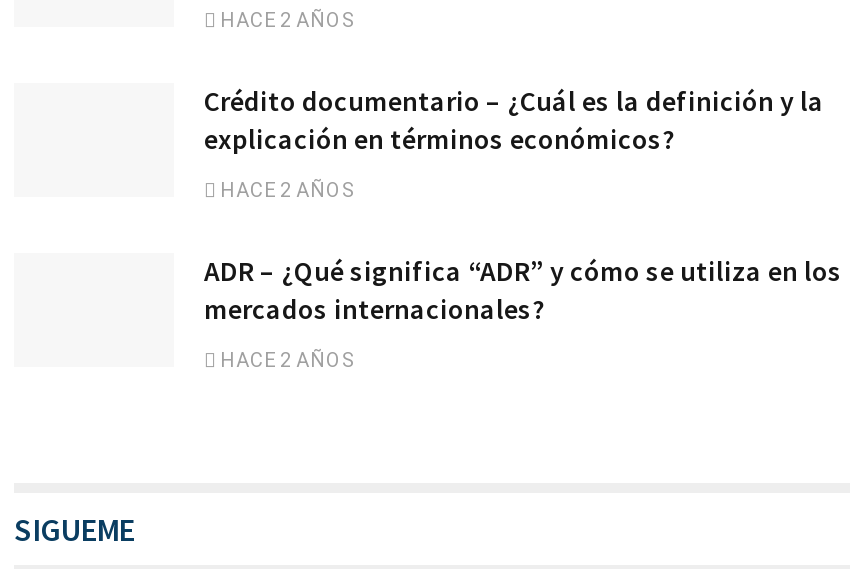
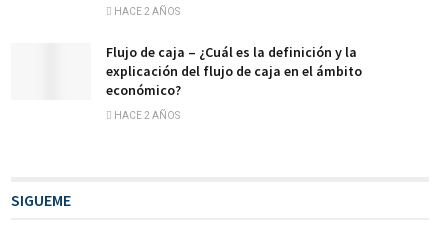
[204,82,842,326] Crédito documentario – ¿Cuál es la definición y la | explicación en términos económicos? | HACE 2 AÑOS | ADR – ¿Qué significa “ADR” y cómo se utiliza en los | mercados internacionales? -> [106,43,362,99] Flujo de caja – ¿Cuál es la definición y la | explicación del flujo de caja en el ámbito | económico?

